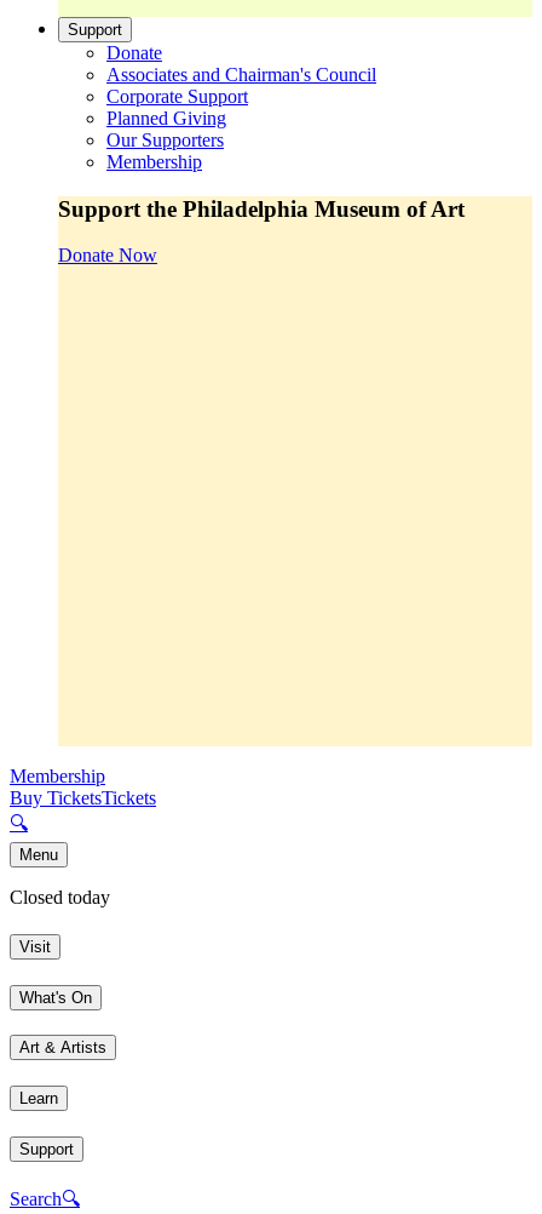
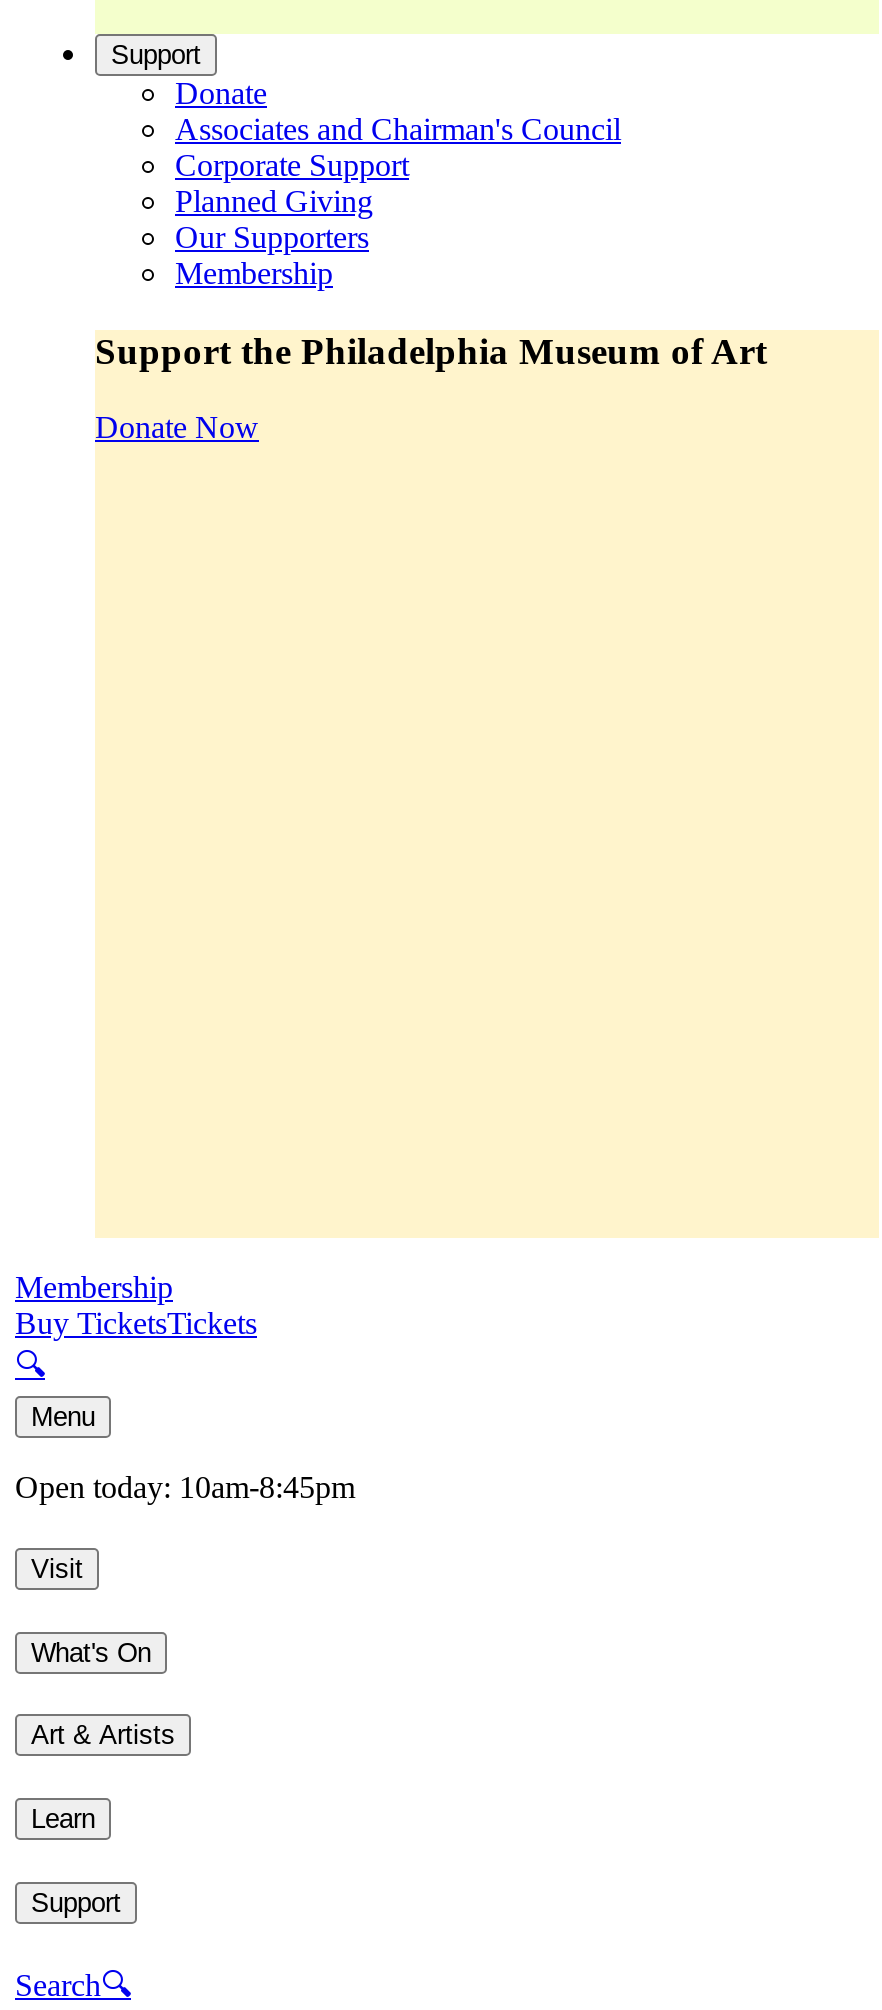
[10,887,110,908] Closed today -> [15,1471,355,1505] Open today: 10am-8:45pm

